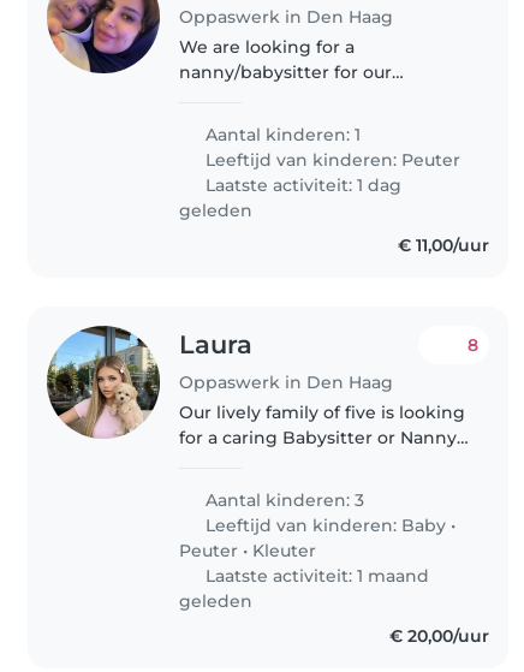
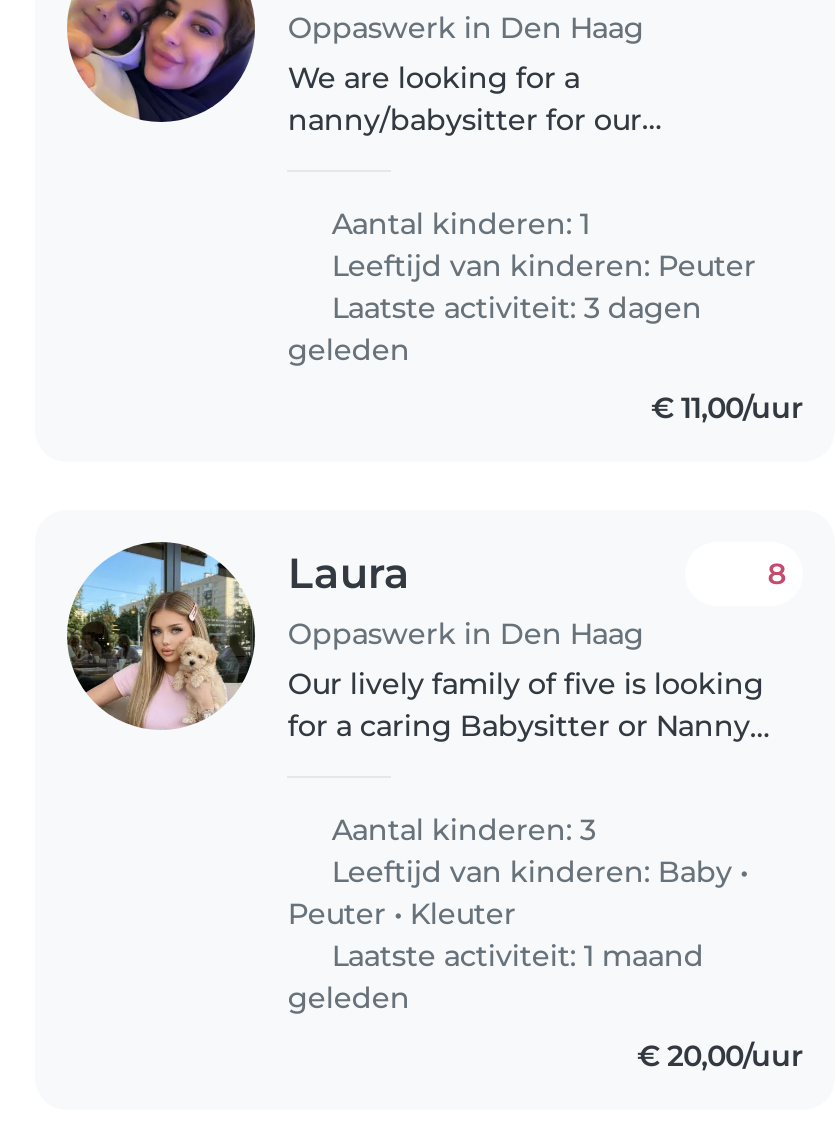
[201,174,402,196] Laatste activiteit: 1 dag -> [324,290,702,326] Laatste activiteit: 3 dagen

